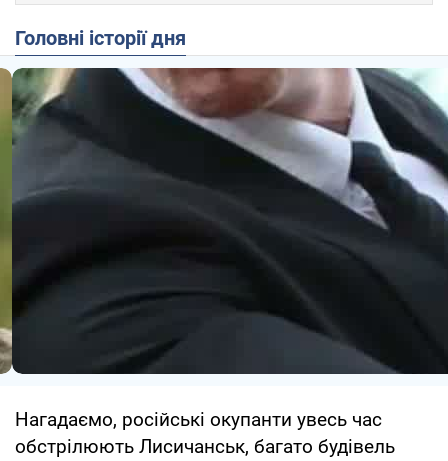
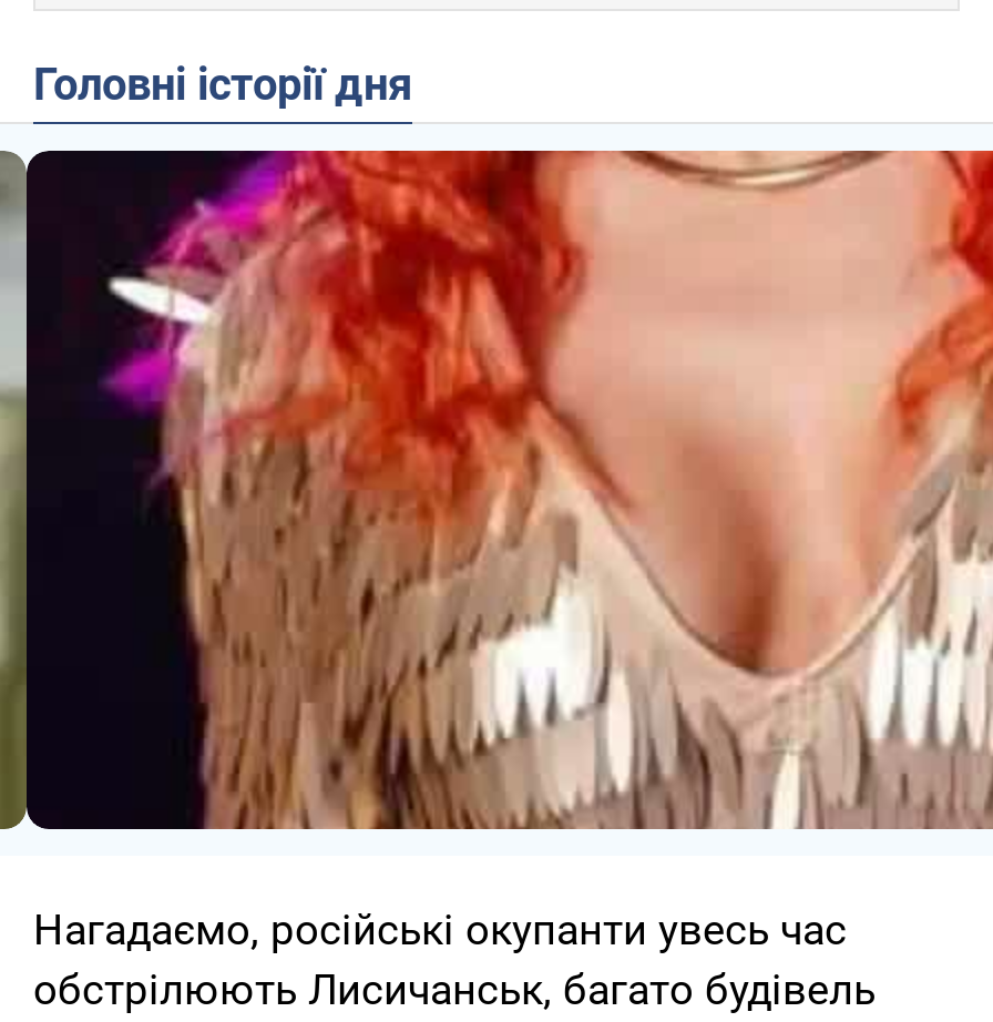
[3,67,445,375] [image] -> [7,149,986,831] [image]

